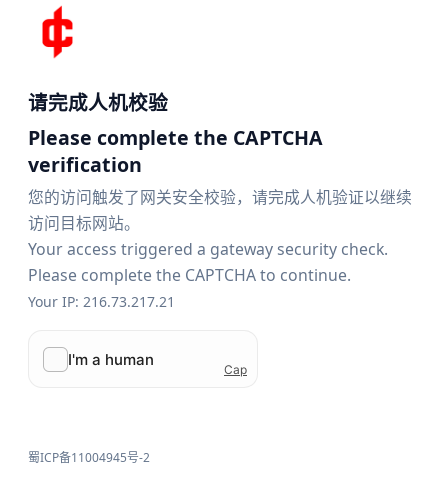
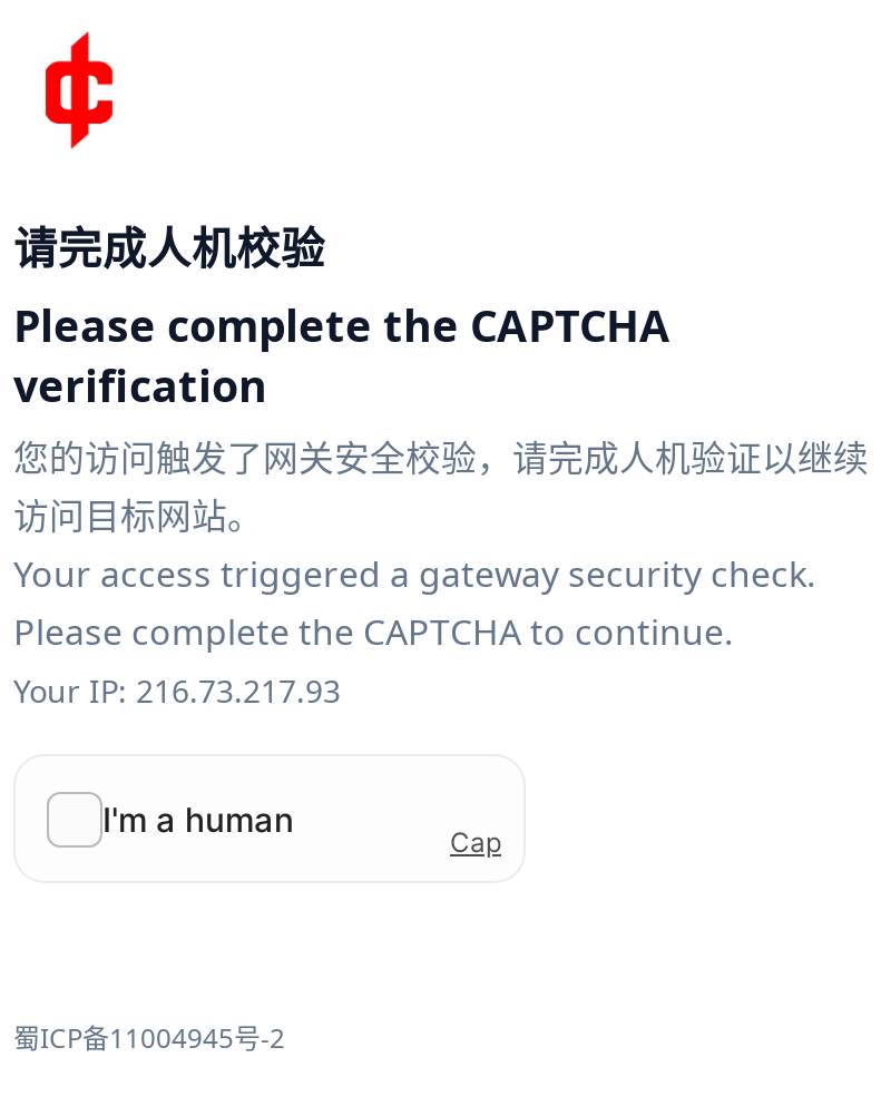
[28,292,175,311] Your IP: 216.73.217.21 -> [13,669,341,712] Your IP: 216.73.217.93

